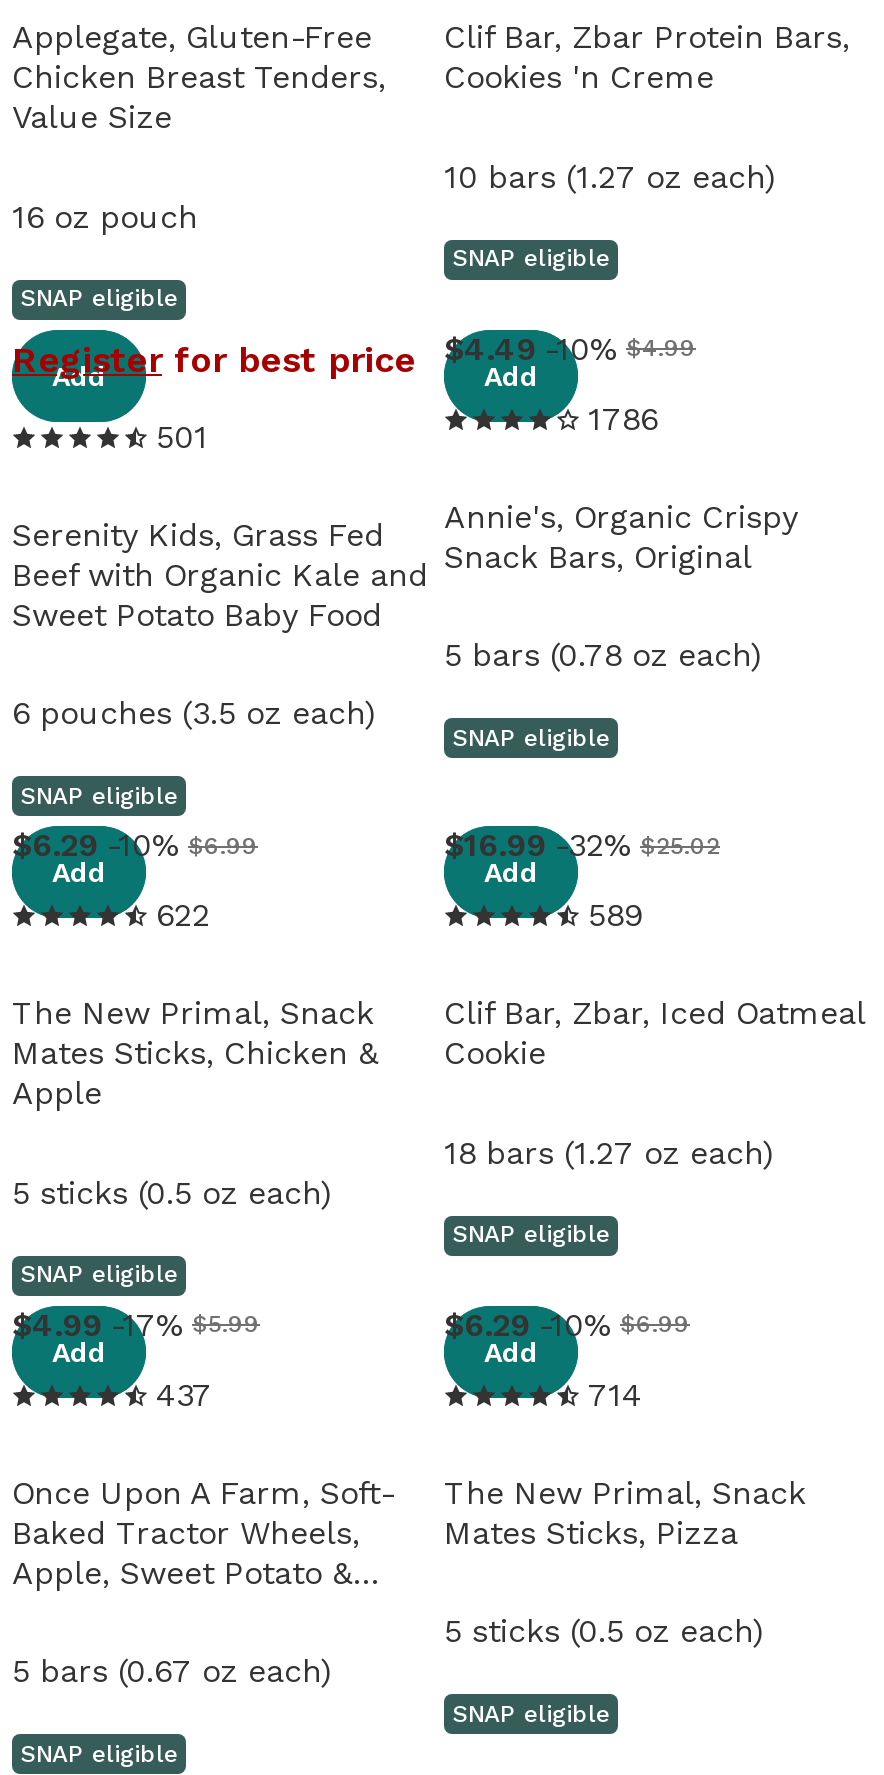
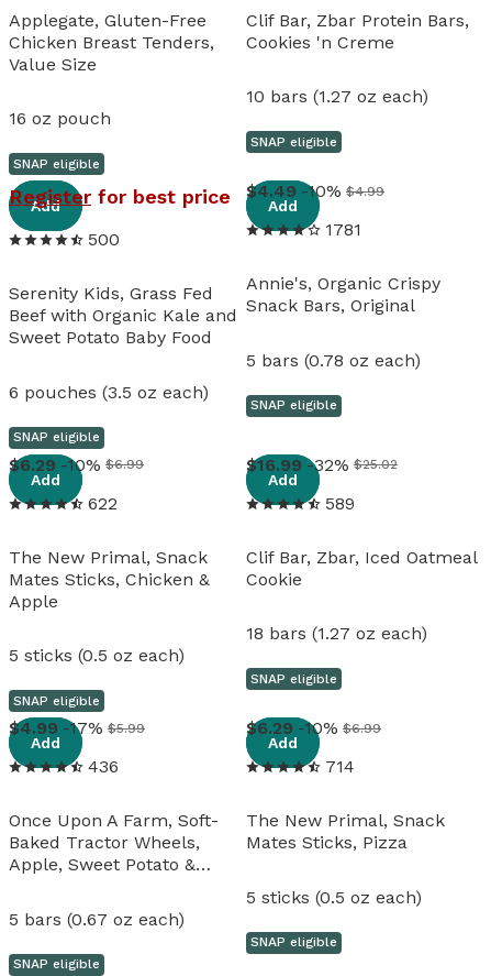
[588,399,658,437] 1786 -> [325,219,361,240] 1781
[156,417,208,455] 501 -> [88,229,120,250] 500
[156,1375,212,1413] 437 -> [88,756,119,777] 436

